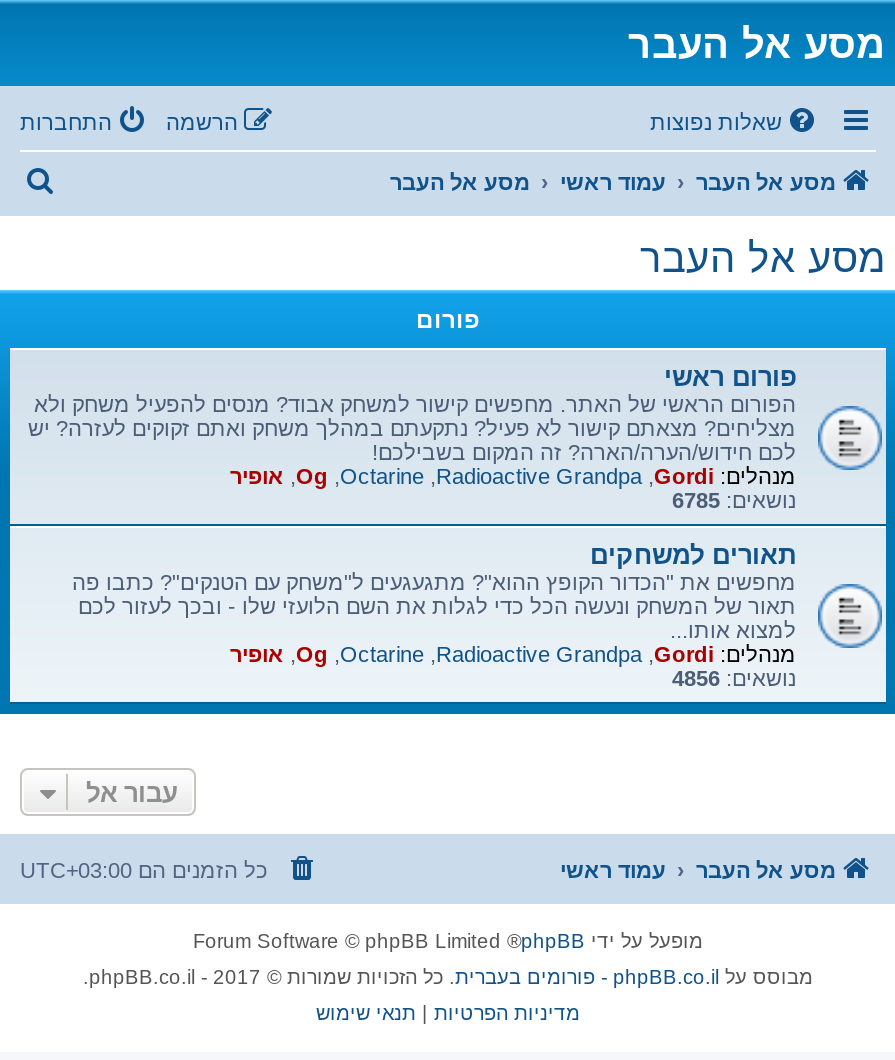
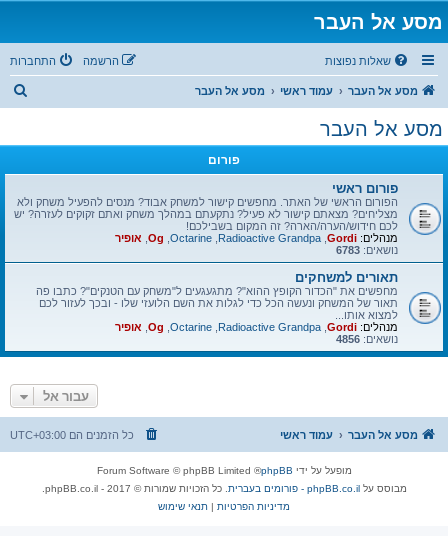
[672,488,796,512] נושאים: 6785 -> [336,244,398,256] נושאים: 6783

